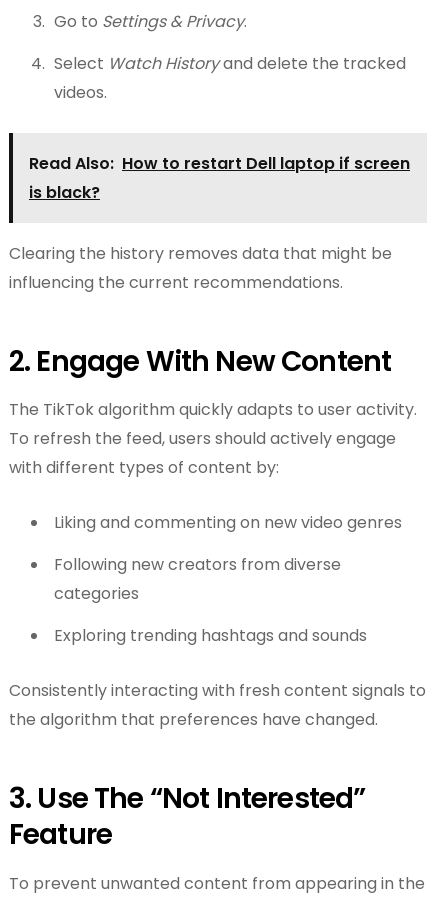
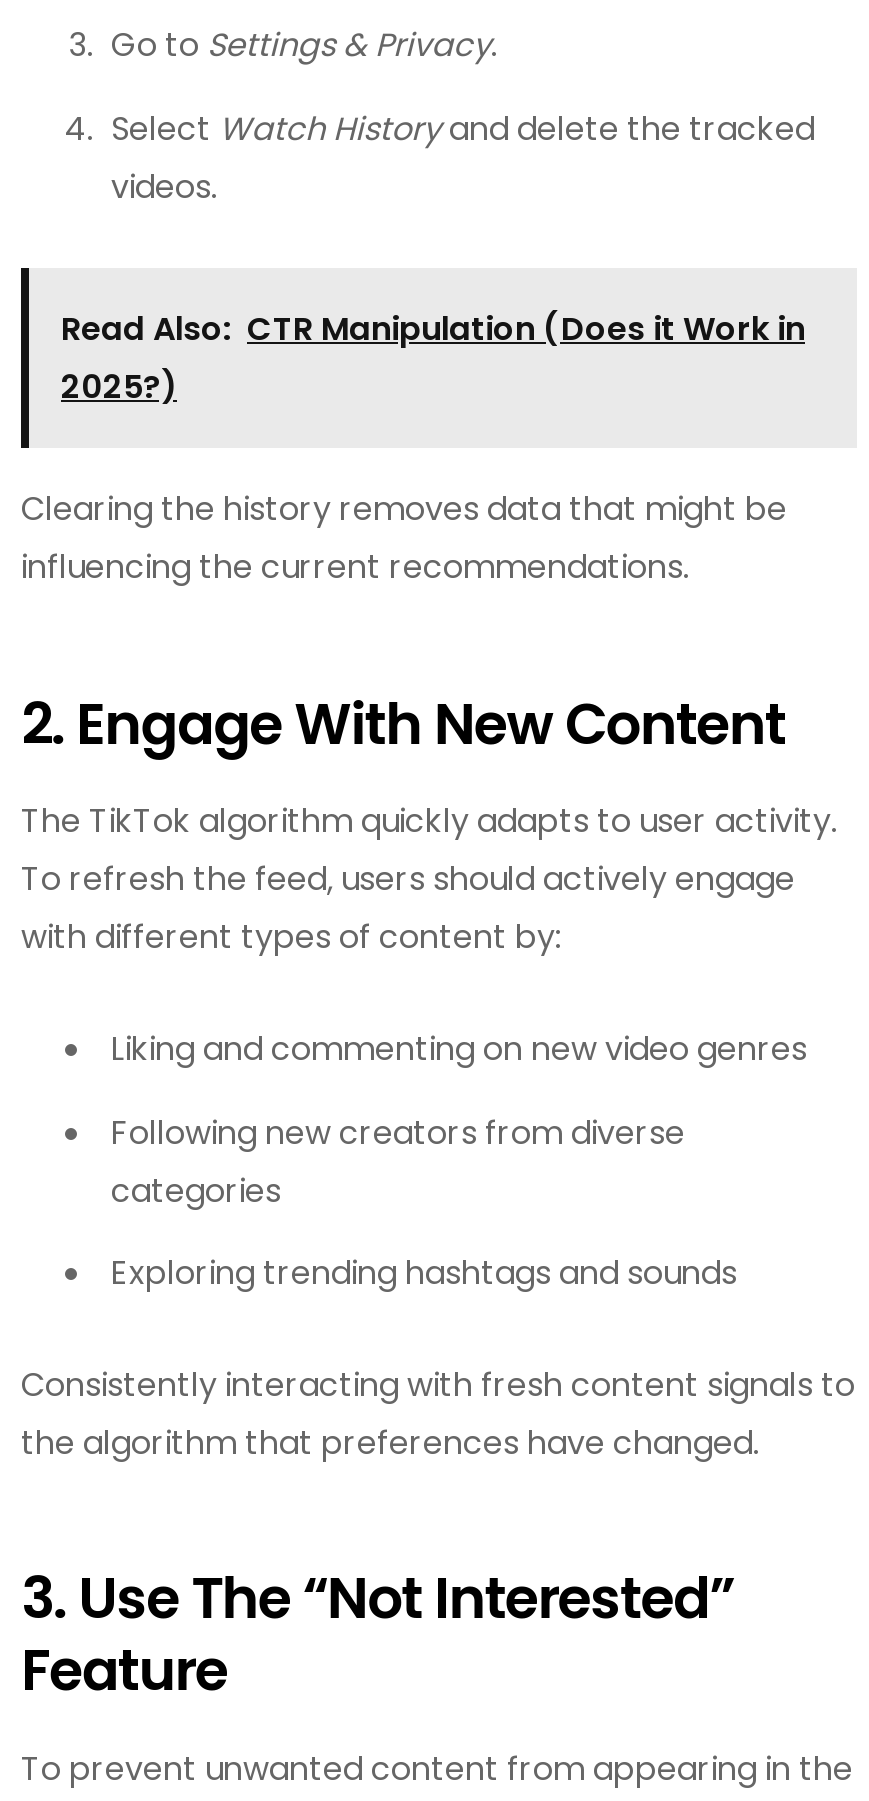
[29,152,410,204] Read Also: How to restart Dell laptop if screen | is black? -> [61,307,805,411] Read Also: CTR Manipulation (Does it Work in | 2025?)

